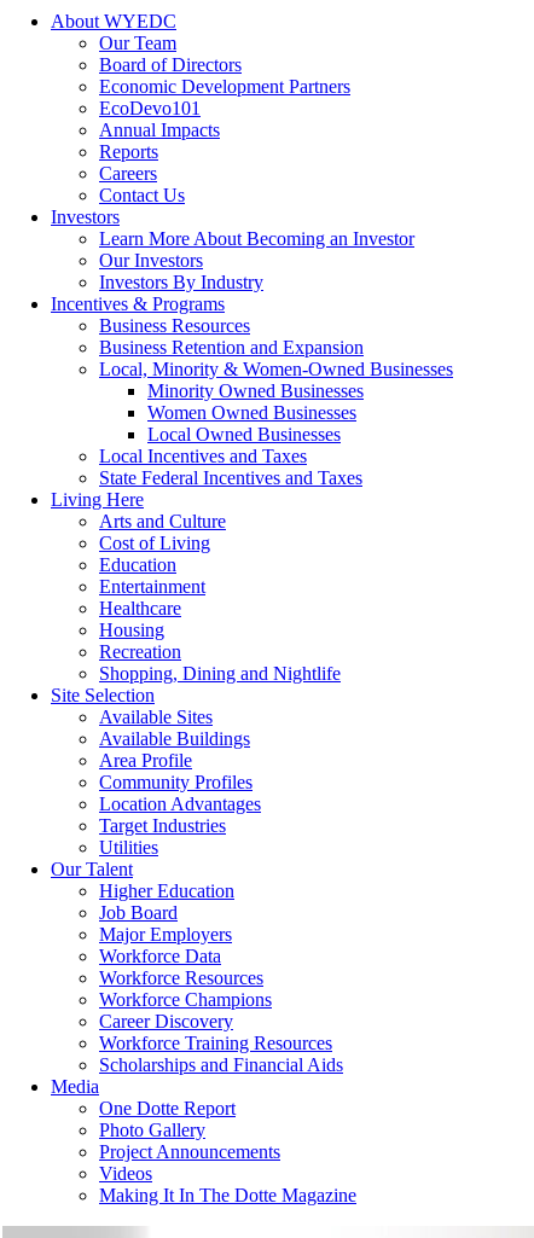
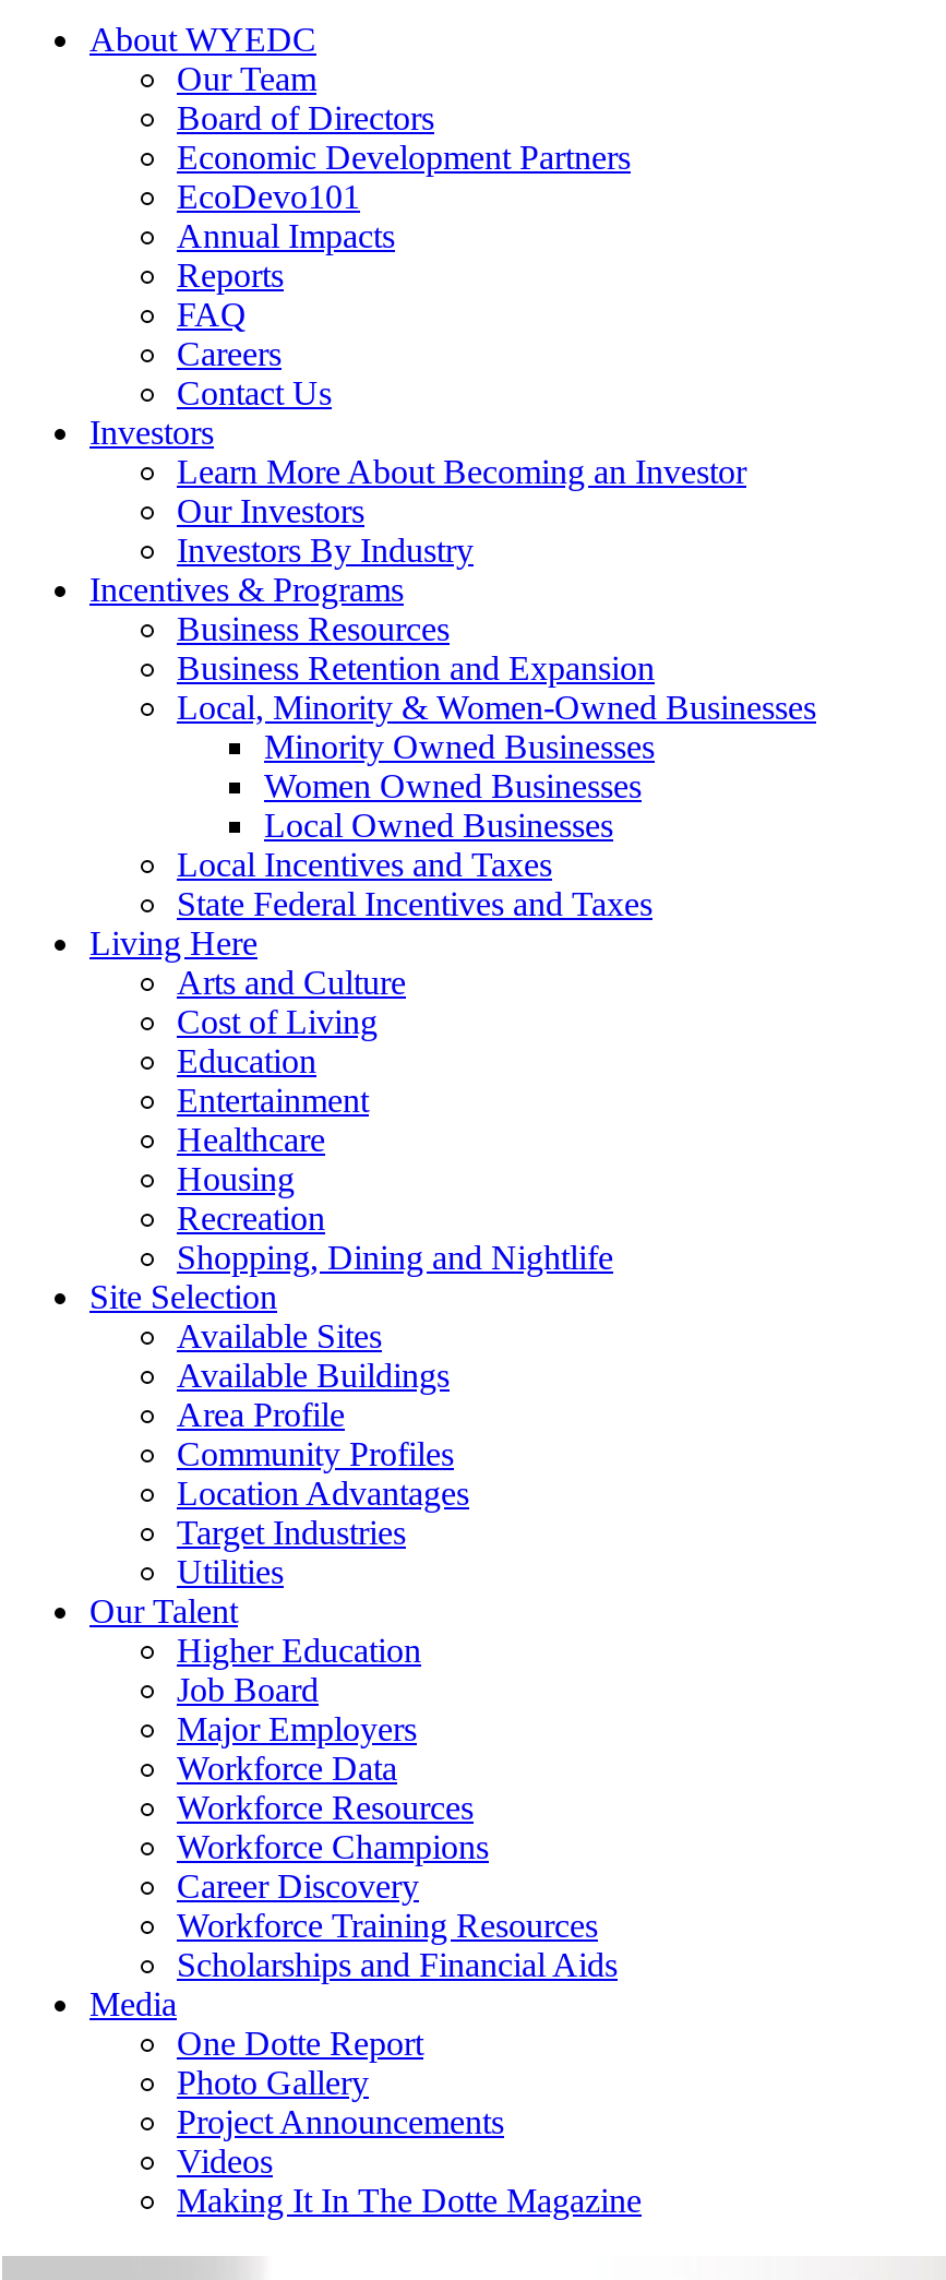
none -> [177,296,247,333] FAQ

